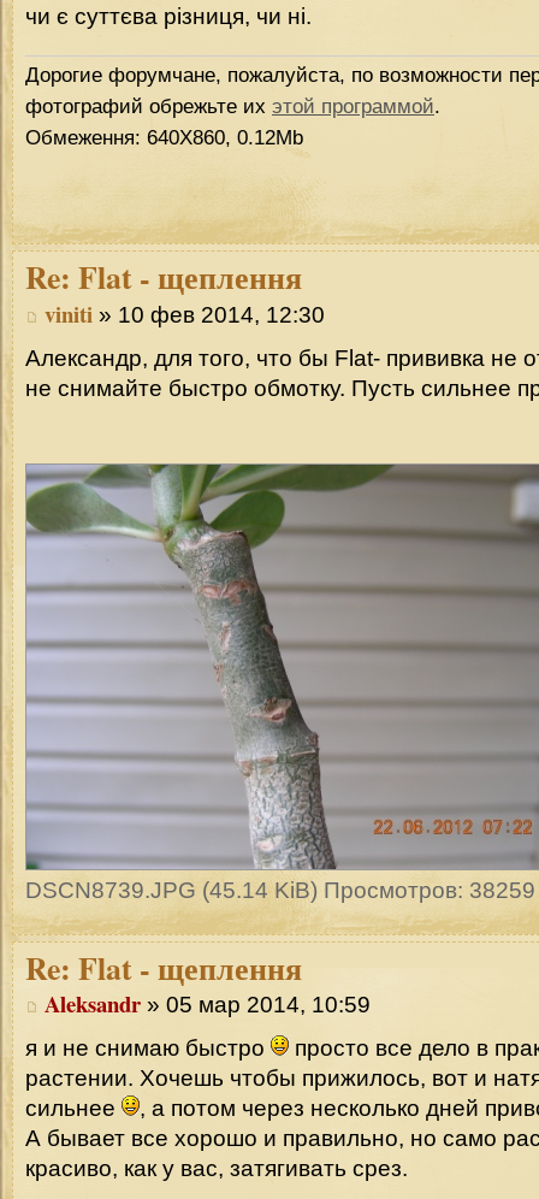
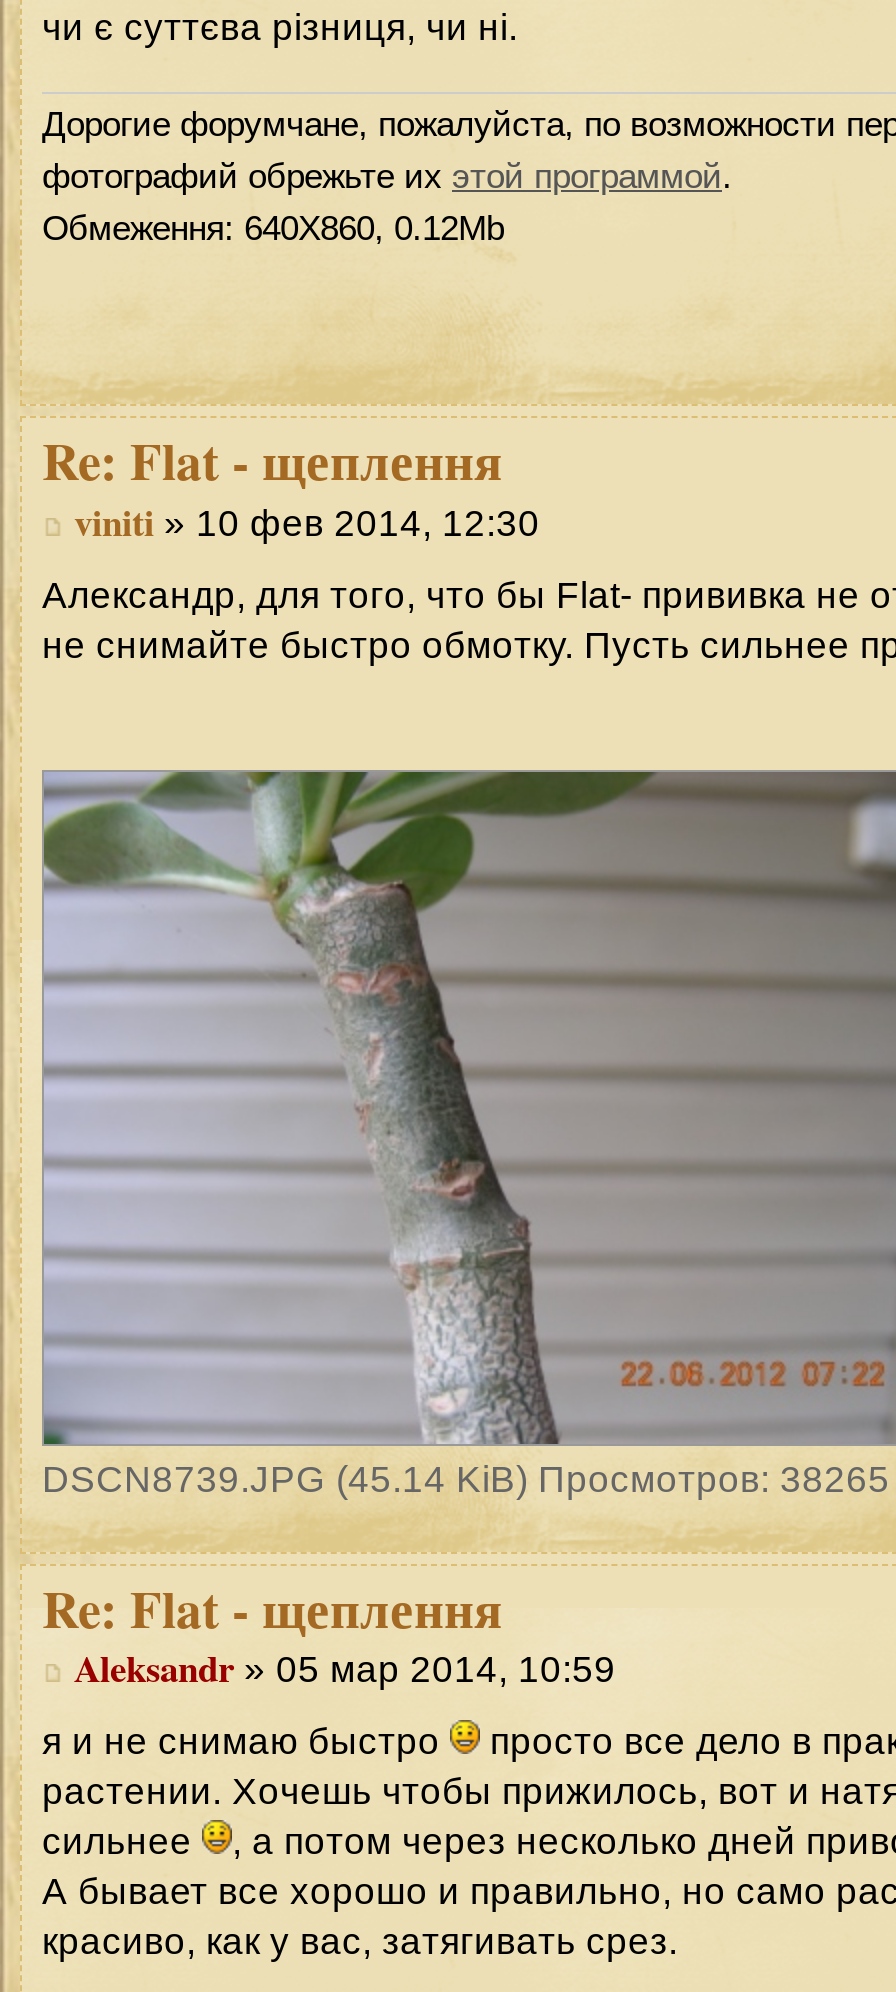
[25,877,535,903] DSCN8739.JPG (45.14 KiB) Просмотров: 38259 -> [42,1458,890,1500] DSCN8739.JPG (45.14 KiB) Просмотров: 38265

